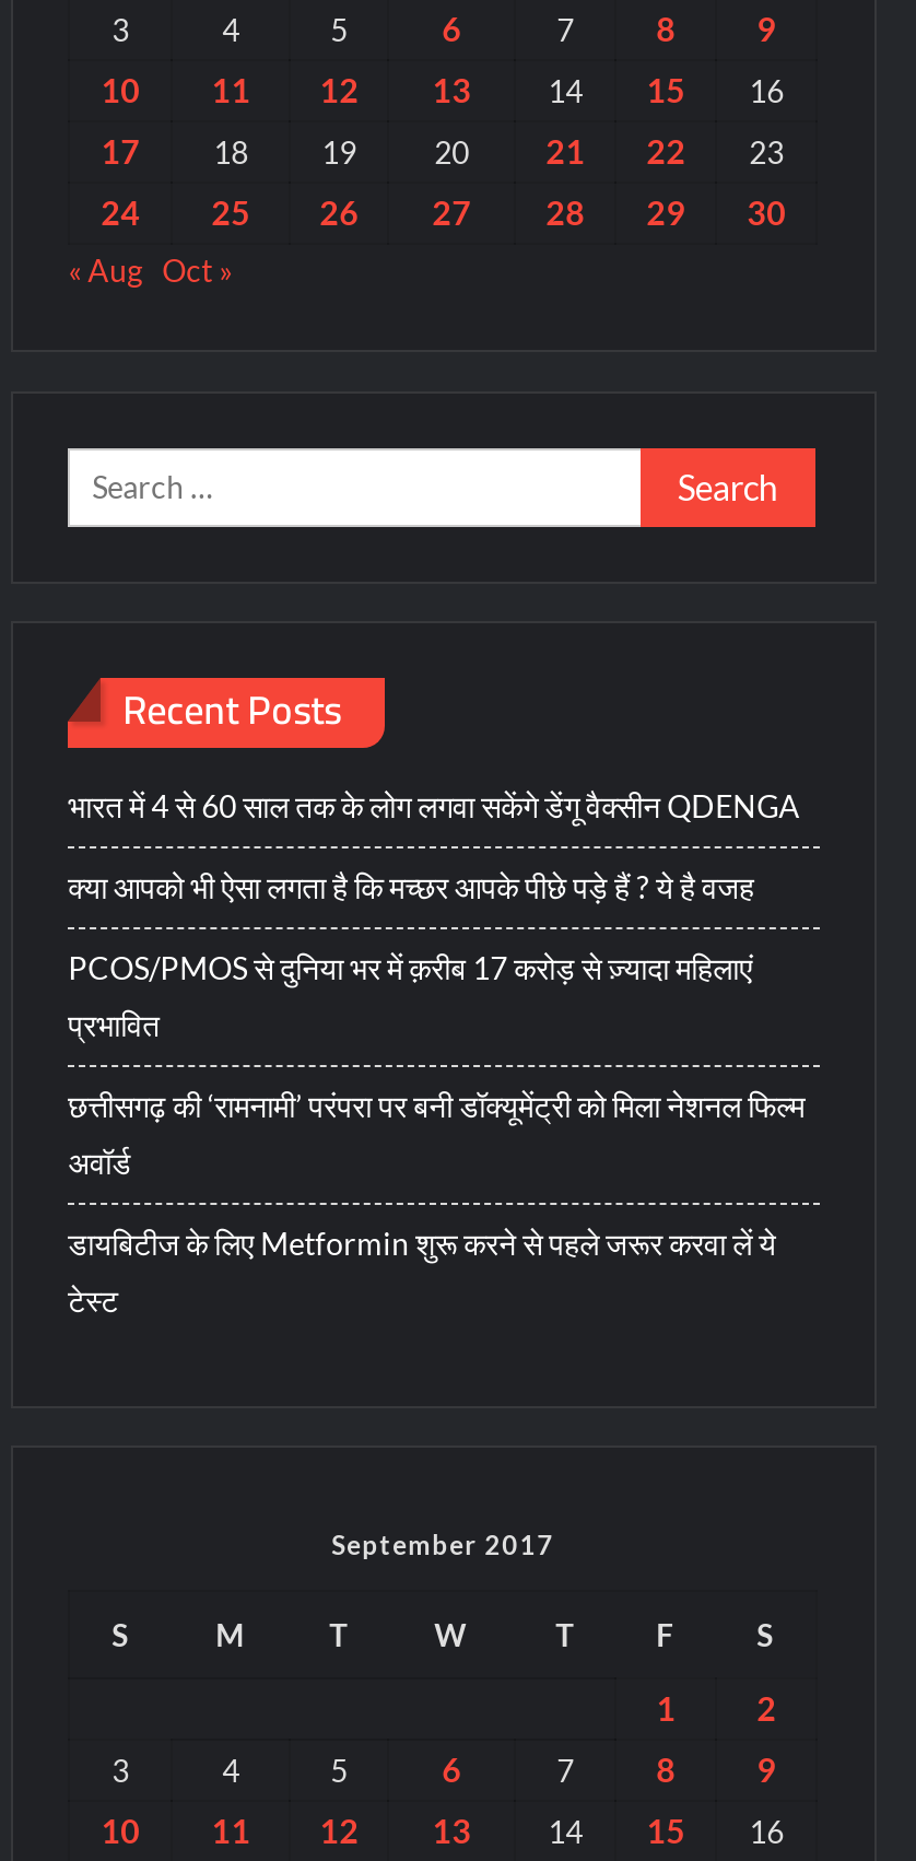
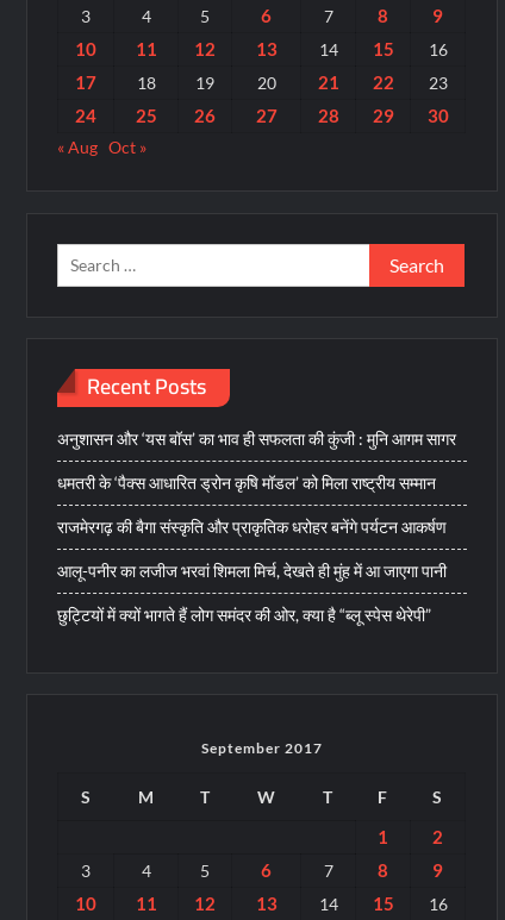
[68,787,805,1318] भारत में 4 से 60 साल तक के लोग लगवा सकेंगे डेंगू वैक्सीन QDENGA | क्या आपको भी ऐसा लगता है कि मच्छर आपके पीछे पड़े हैं ? ये है वजह | PCOS/PMOS से दुनिया भर में क़रीब 17 करोड़ से ज़्यादा महिलाएं | प्रभावित | छत्तीसगढ़ की ‘रामनामी’ परंपरा पर बनी डॉक्यूमेंट्री को मिला नेशनल फिल्म | अवॉर्ड | डायबिटीज के लिए Metformin शुरू करने से पहले जरूर करवा लें ये | टेस्ट -> [57,428,456,625] अनुशासन और ‘यस बॉस’ का भाव ही सफलता की कुंजी : मुनि आगम सागर | धमतरी के ‘पैक्स आधारित ड्रोन कृषि मॉडल’ को मिला राष्ट्रीय सम्मान | राजमेरगढ़ की बैगा संस्कृति और प्राकृतिक धरोहर बनेंगे पर्यटन आकर्षण | आलू-पनीर का लजीज भरवां शिमला मिर्च, देखते ही मुंह में आ जाएगा पानी | छुट्टियों में क्यों भागते हैं लोग समंदर की ओर, क्या है “ब्लू स्पेस थेरेपी”

